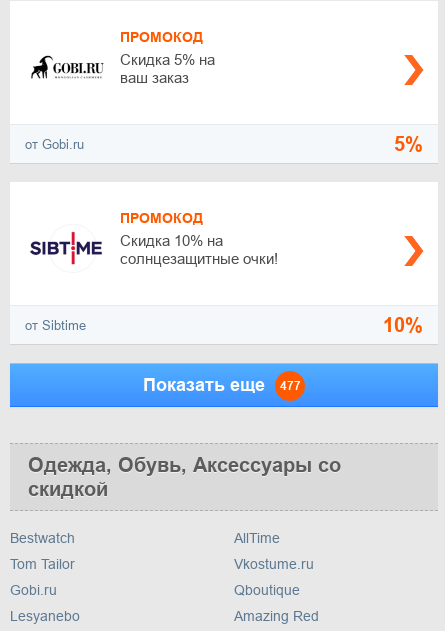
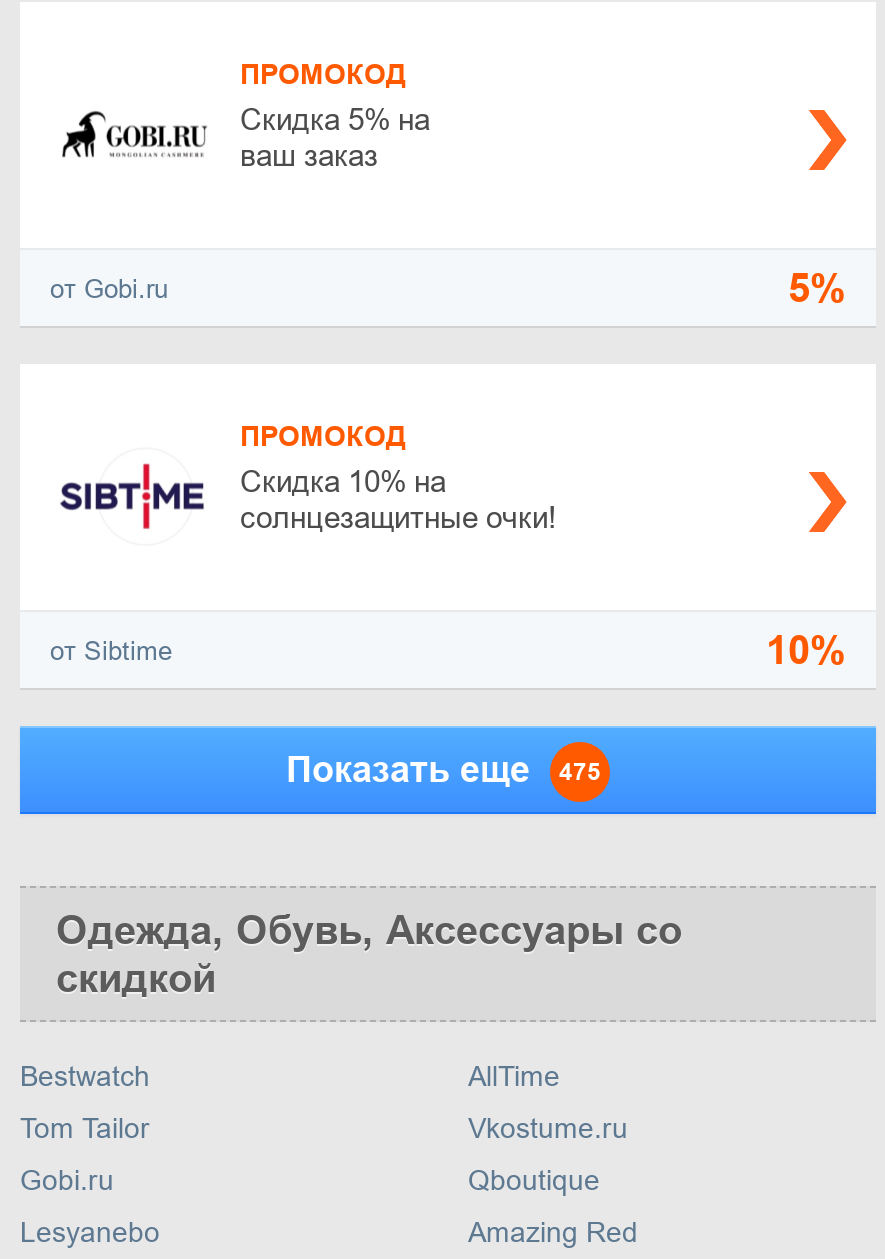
[143,375,300,395] Показать еще 477 -> [286,750,601,790] Показать еще 475

